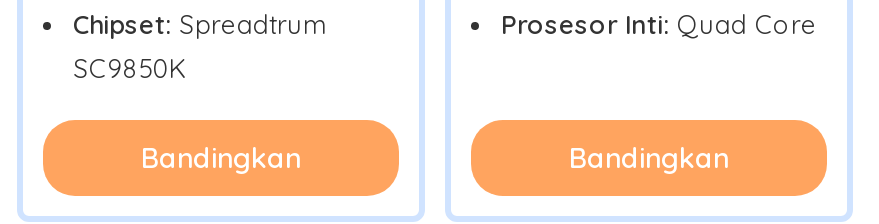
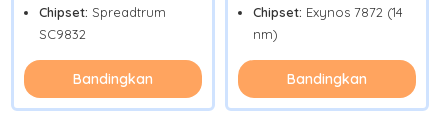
[501,8,817,40] Prosesor Inti: Quad Core -> [253,4,403,42] Chipset: Exynos 7872 (14 | nm)
[73,52,187,84] SC9850K -> [39,26,86,42] SC9832

